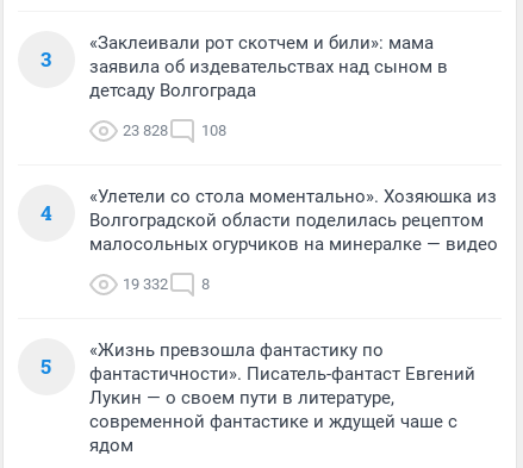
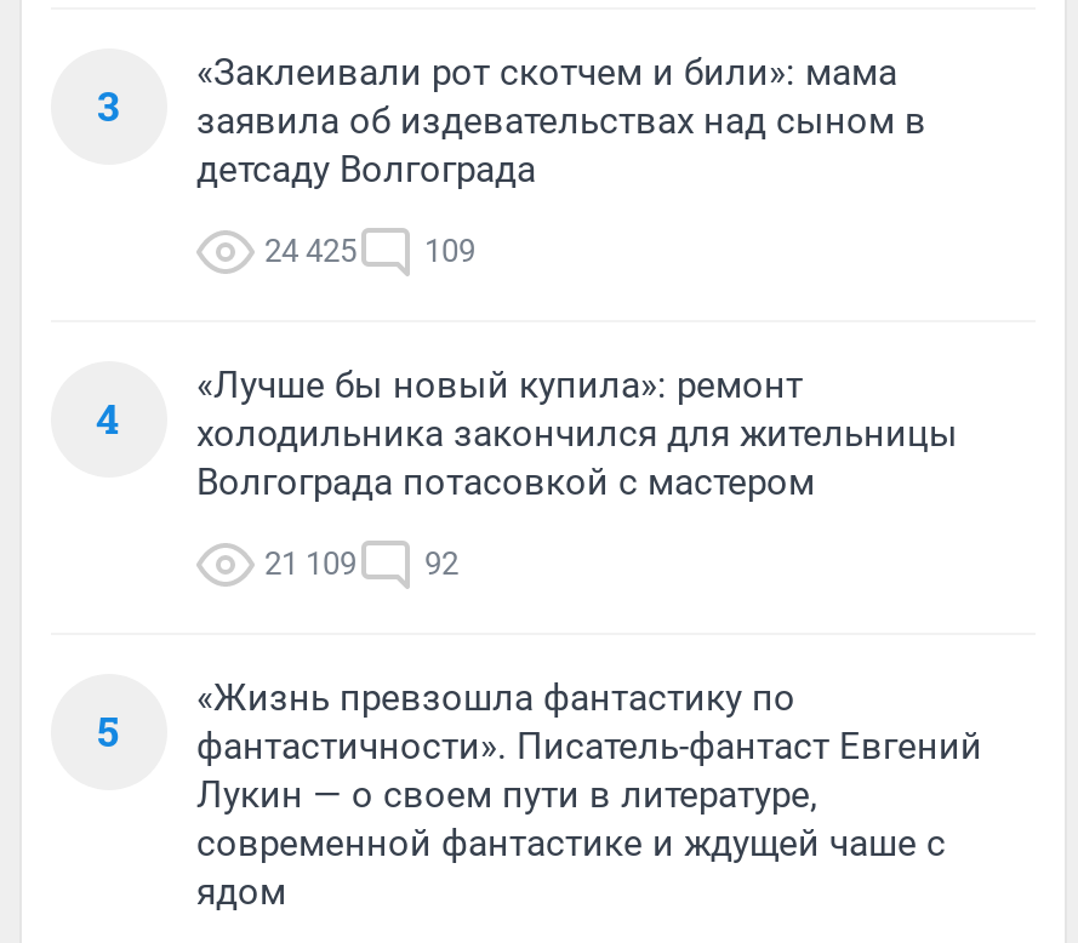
[123,122,168,140] 23 828 -> [264,233,357,270] 24 425
[201,122,226,140] 108 -> [424,233,475,270] 109
[89,186,498,255] «Улетели со стола моментально». Хозяюшка из | Волгоградской области поделилась рецептом | малосольных огурчиков на минералке — видео -> [196,364,958,505] «Лучше бы новый купила»: ремонт | холодильника закончился для жительницы | Волгограда потасовкой с мастером
[123,275,210,293] 19 332 | 8 -> [264,546,458,583] 21 109 | 92

